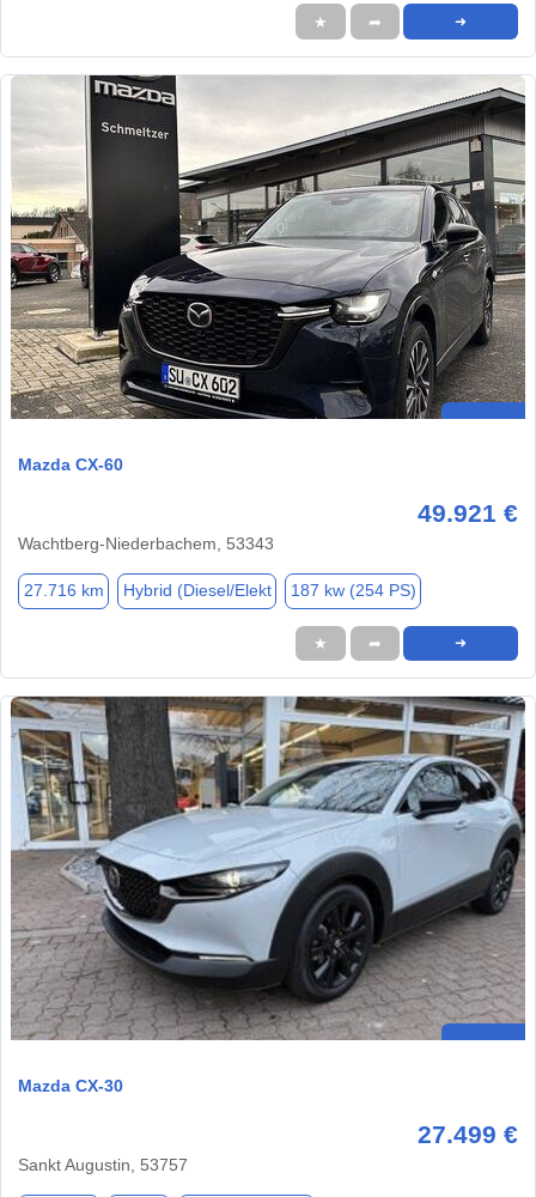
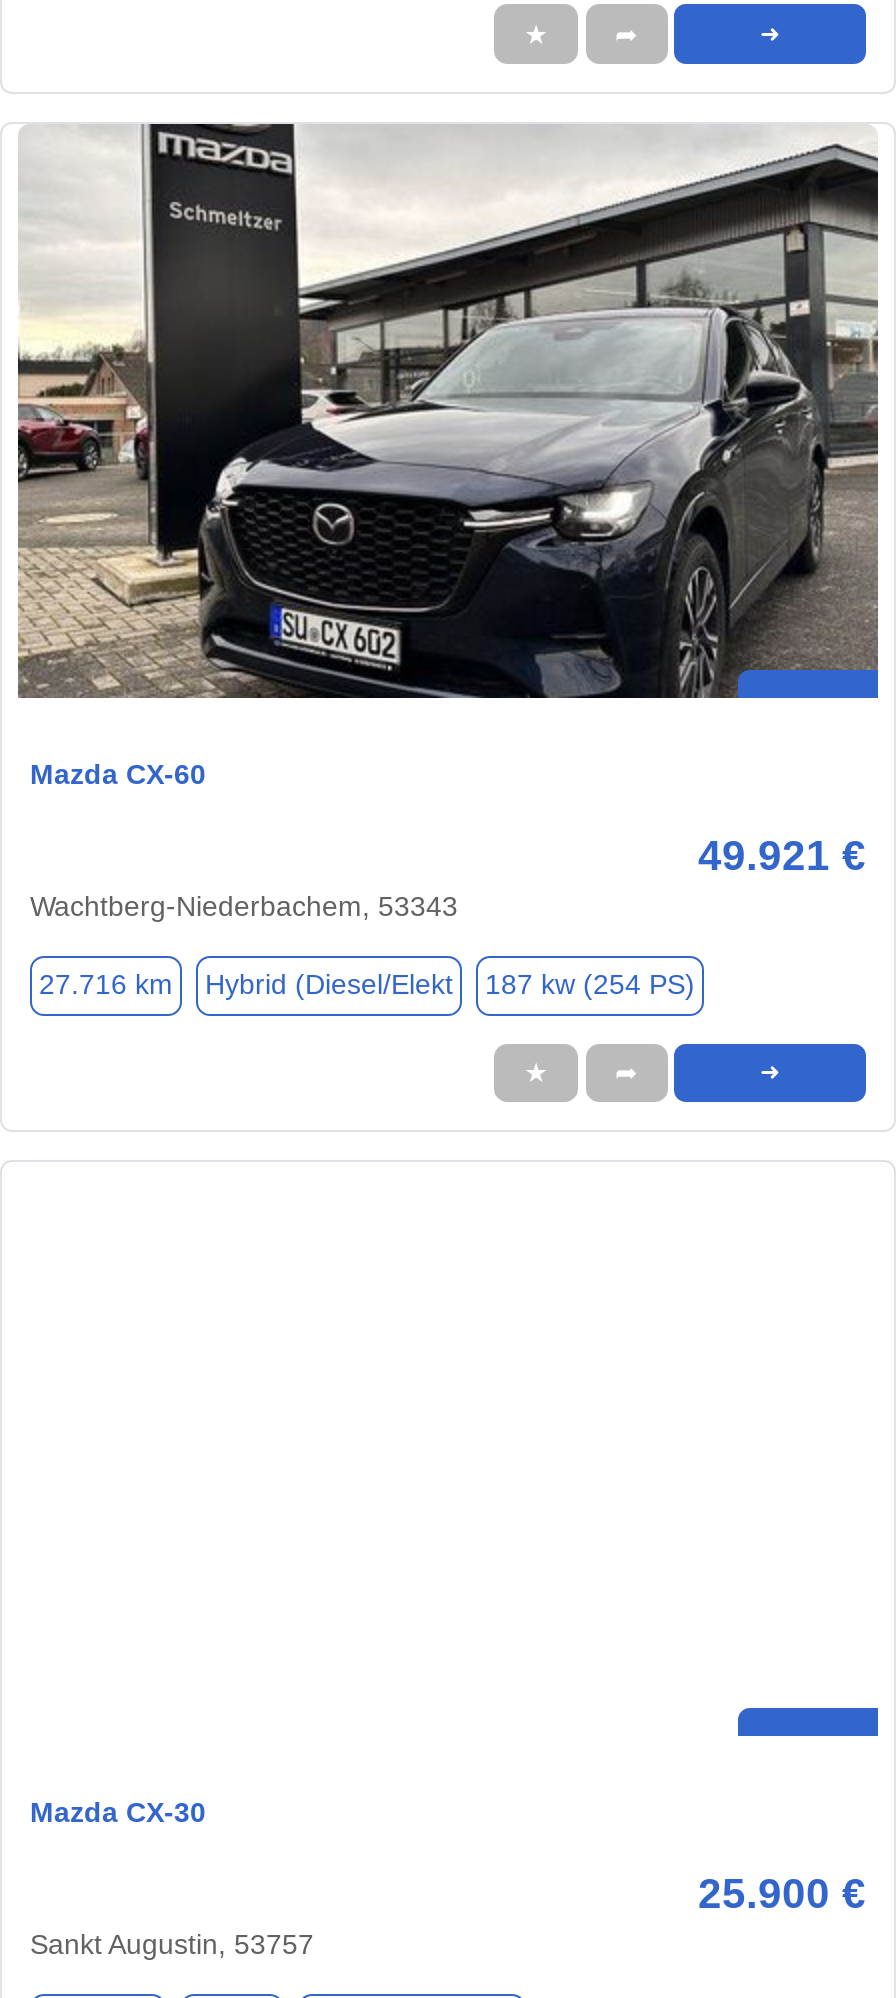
[10,695,526,1041] [image] -> none
[418,1121,518,1149] 27.499 € -> [698,1871,866,1917] 25.900 €

